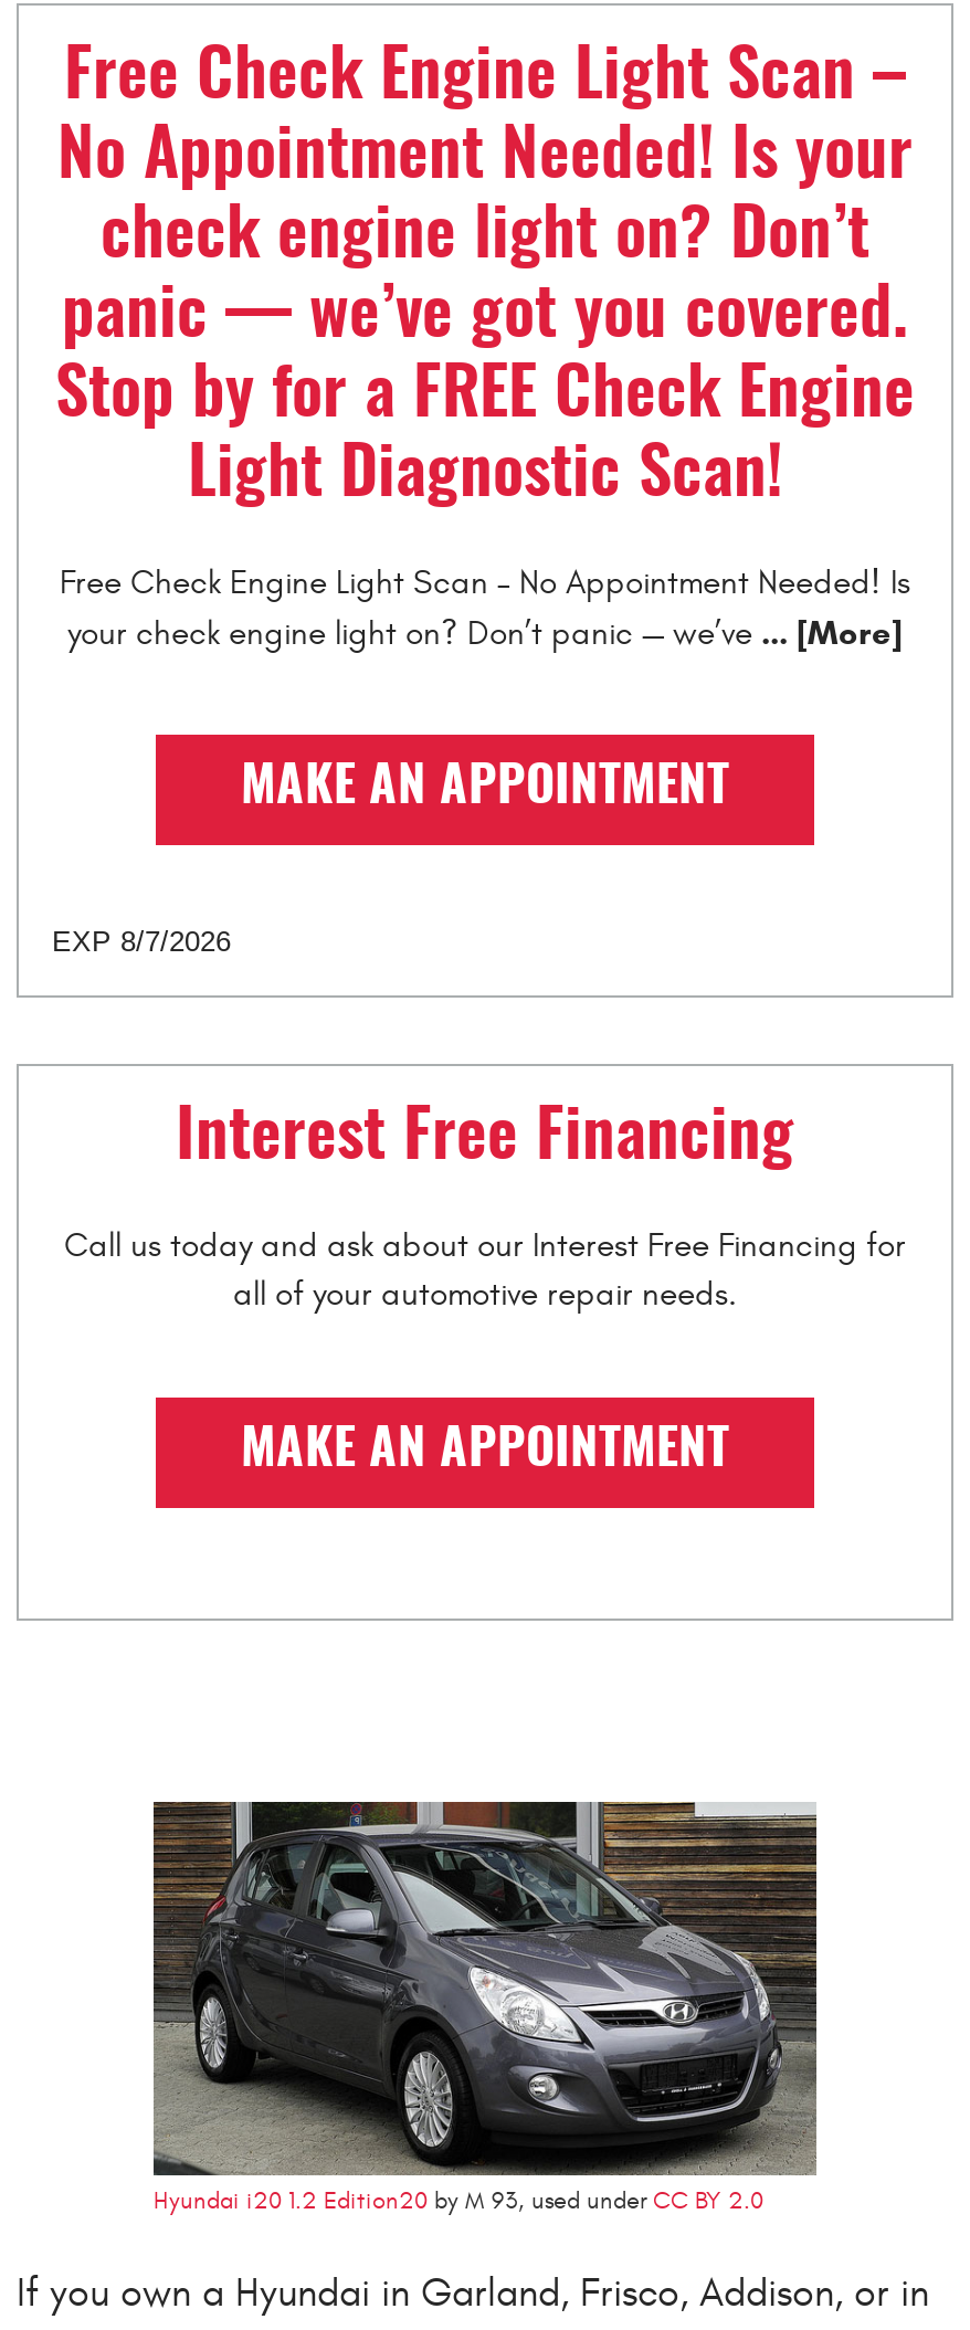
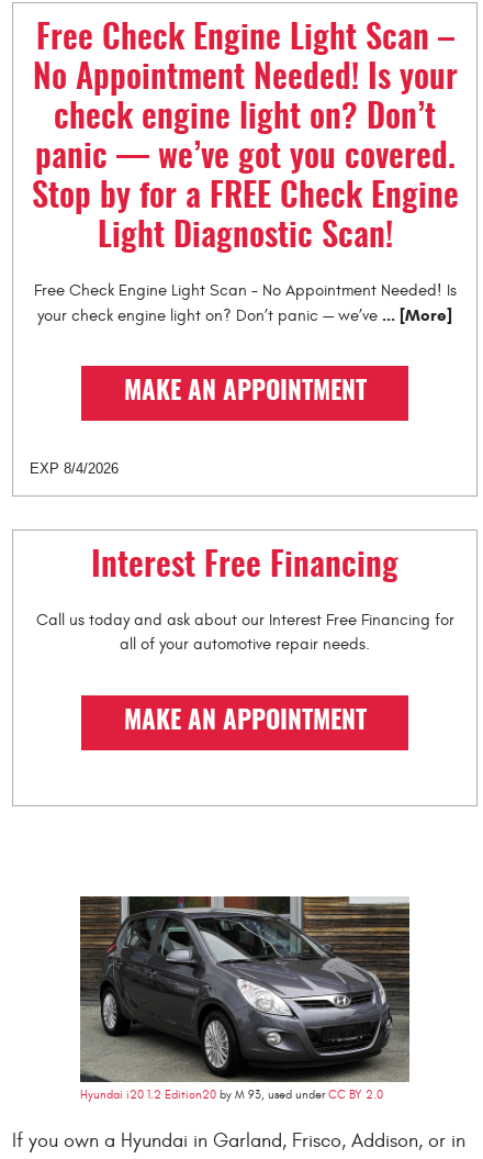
[52,925,231,958] EXP 8/7/2026 -> [30,460,119,477] EXP 8/4/2026

